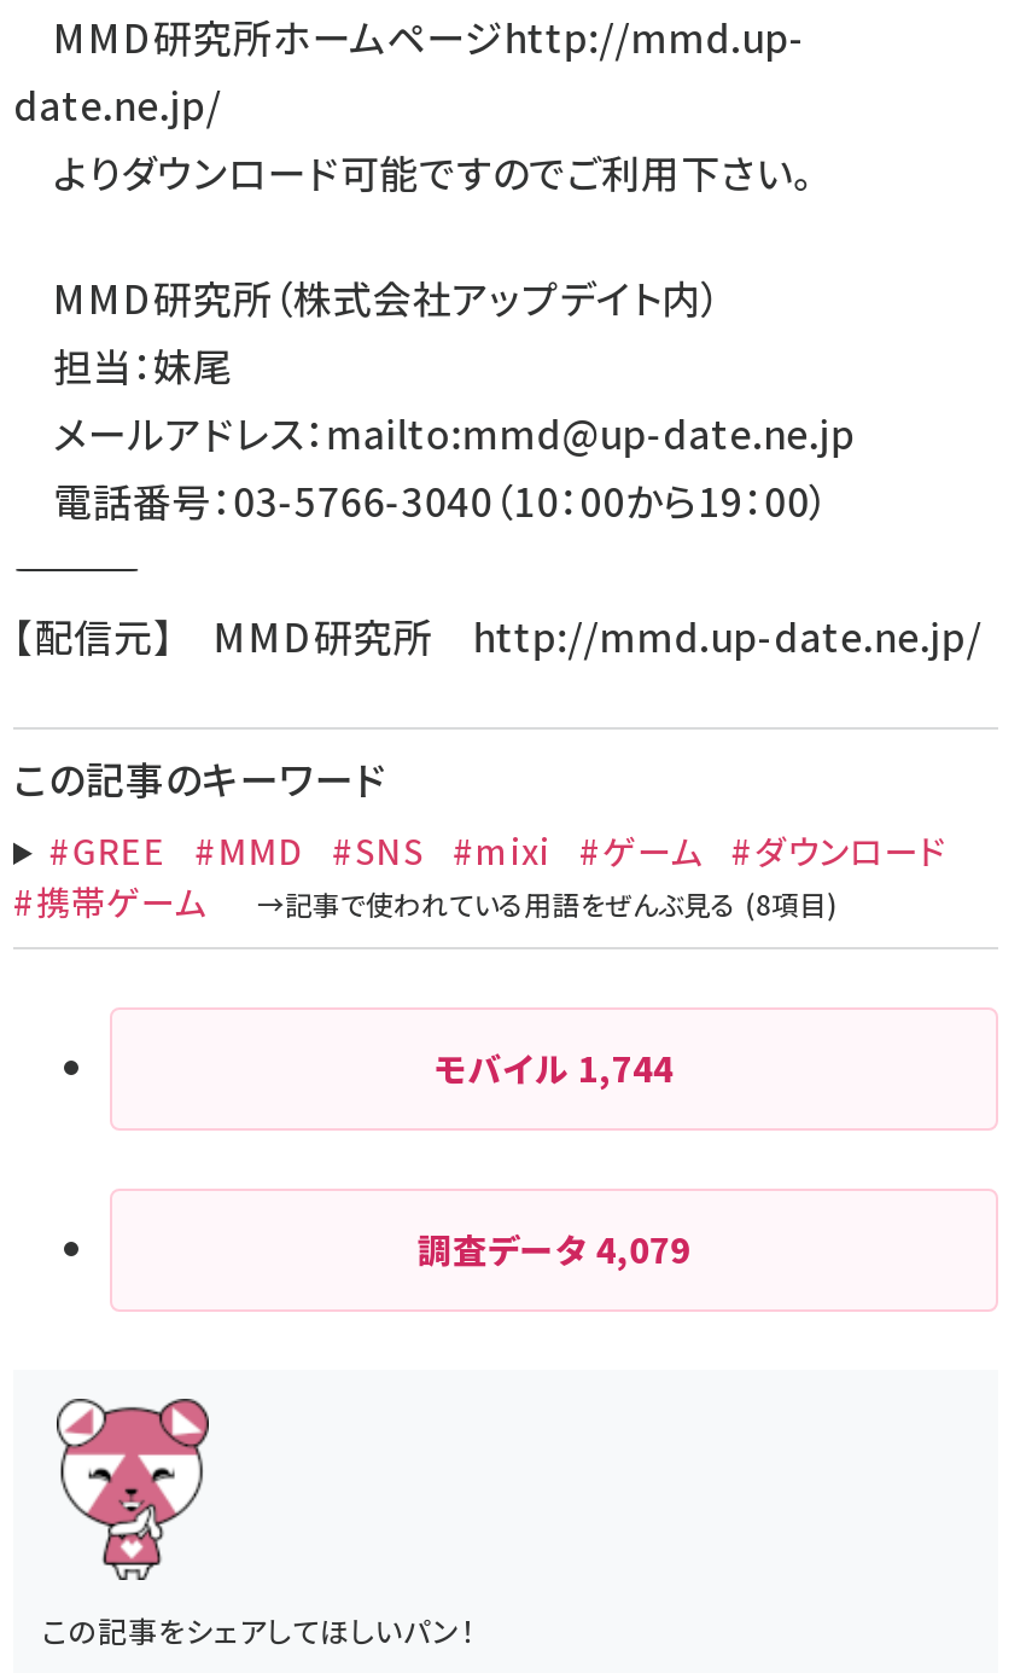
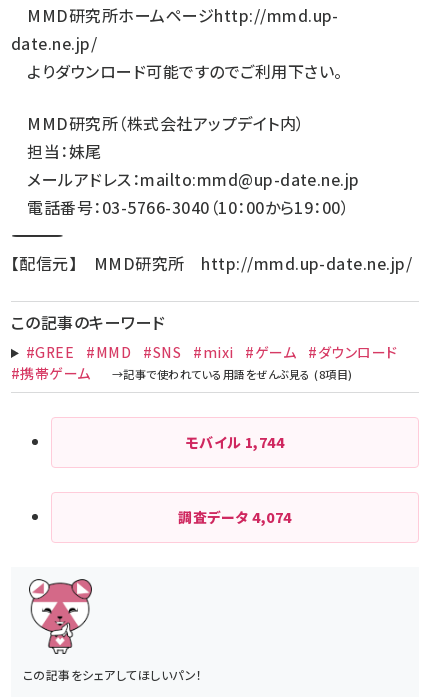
[417,1225,691,1273] 調査データ4,079 -> [178,507,292,527] 調査データ4,074

